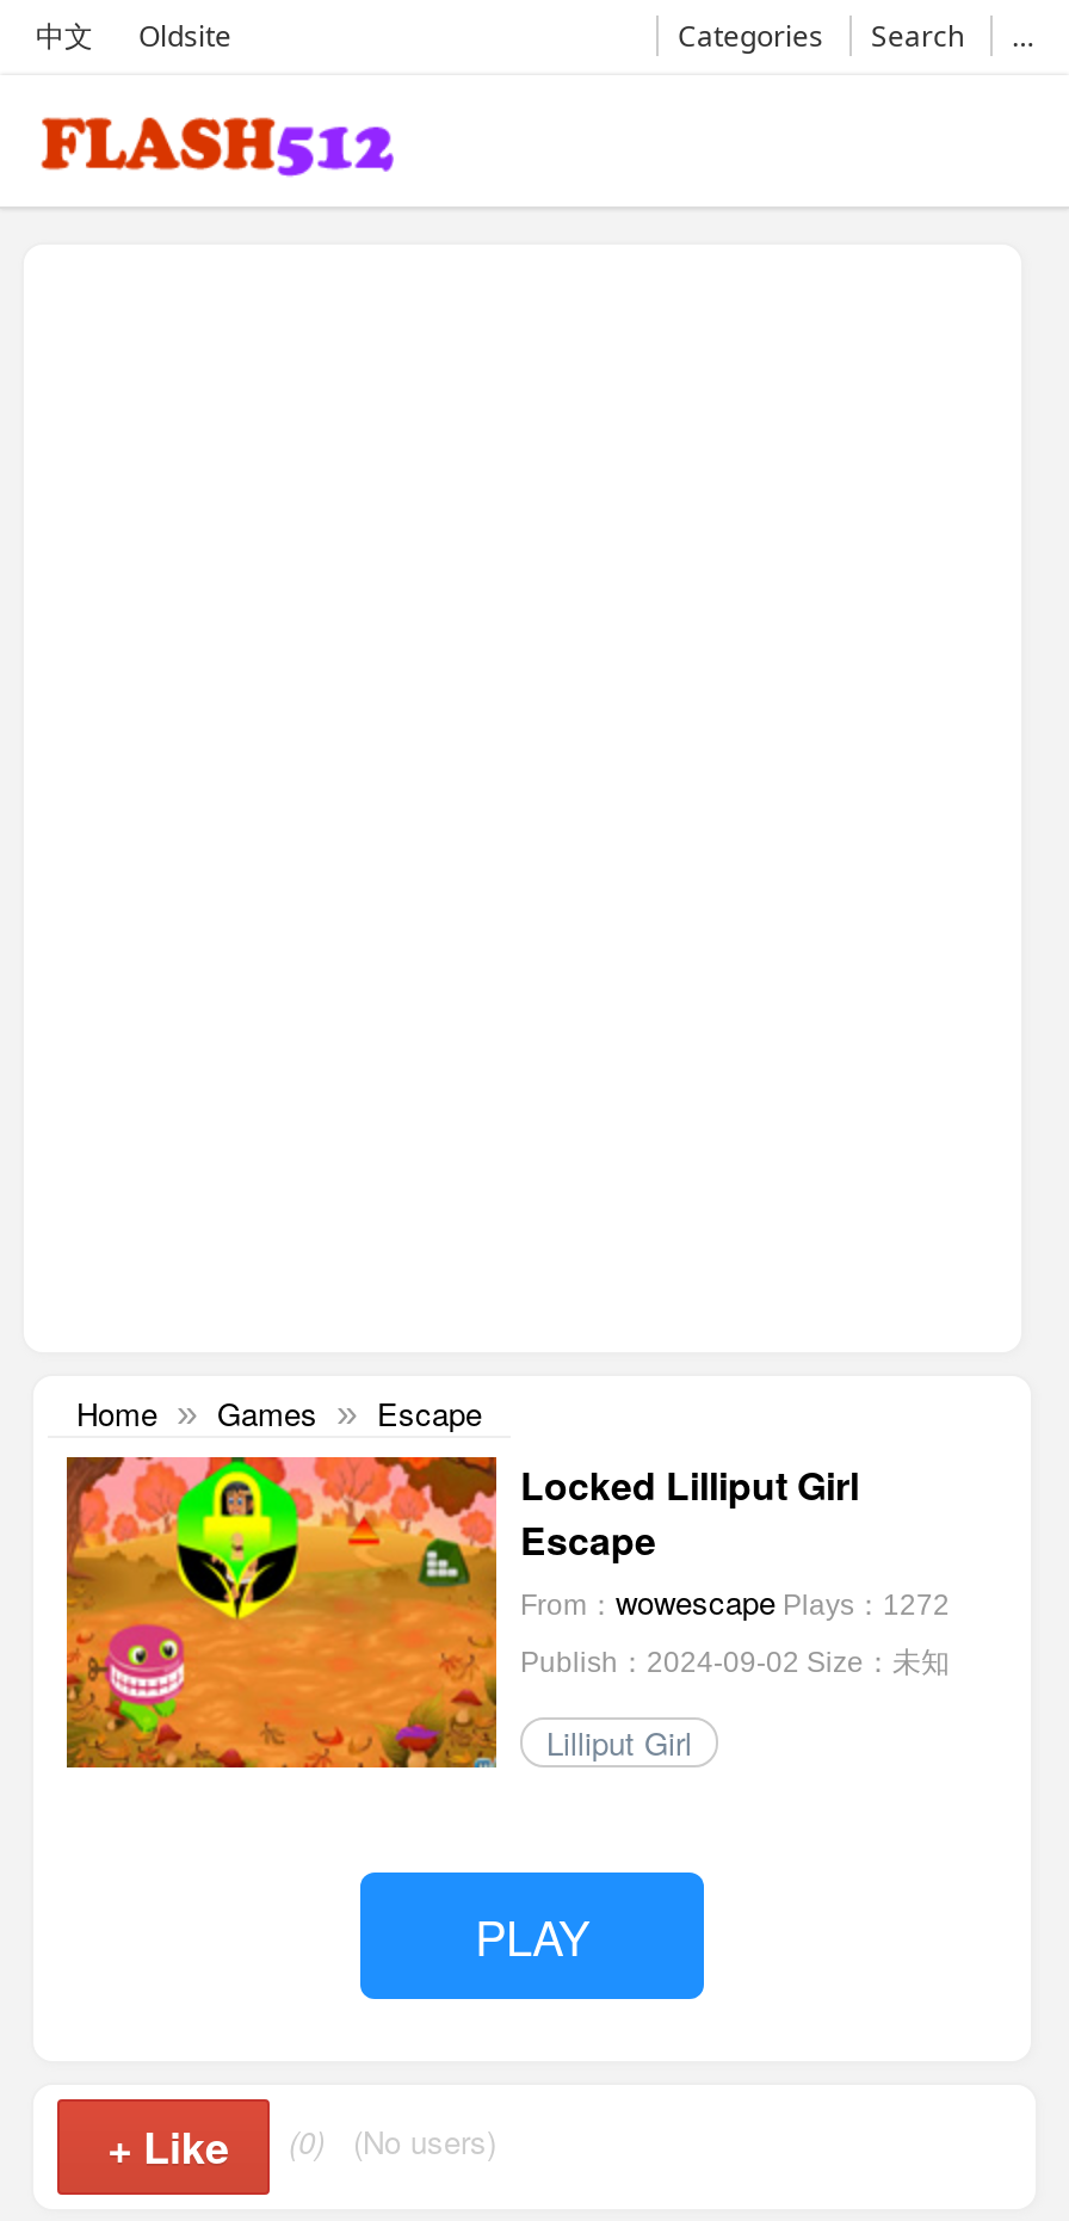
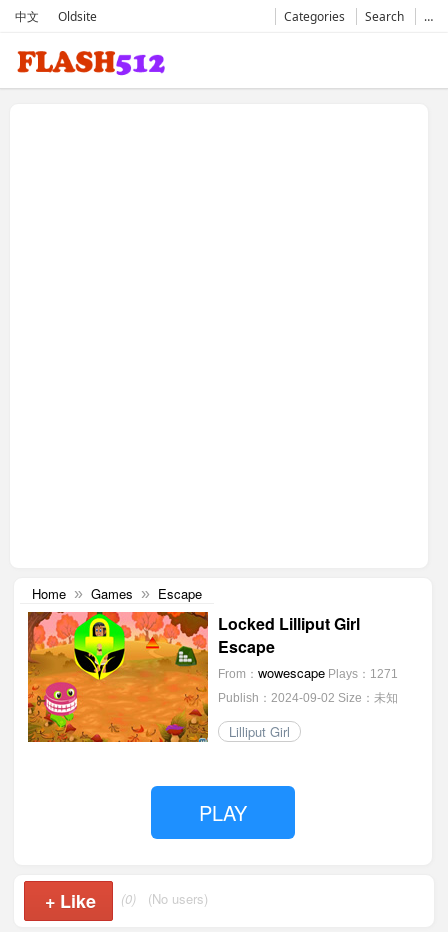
[520,1579,950,1624] From：wowescape Plays：1272 -> [218,663,398,682] From：wowescape Plays：1271

